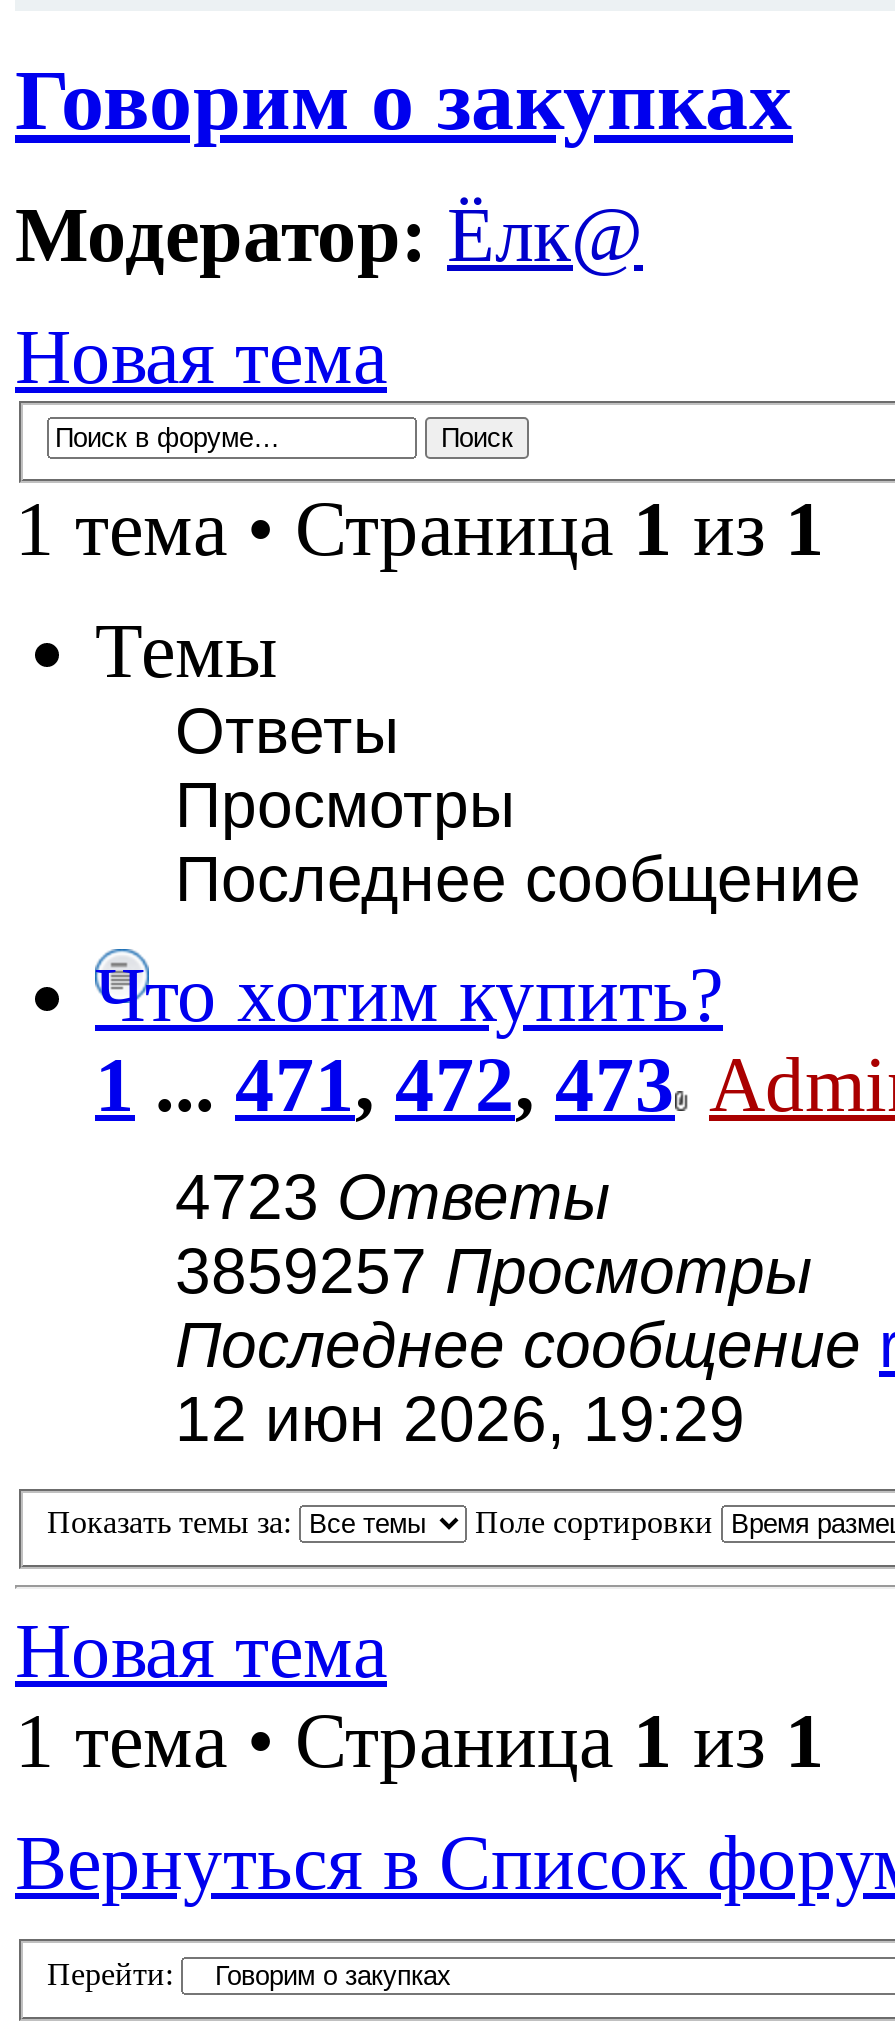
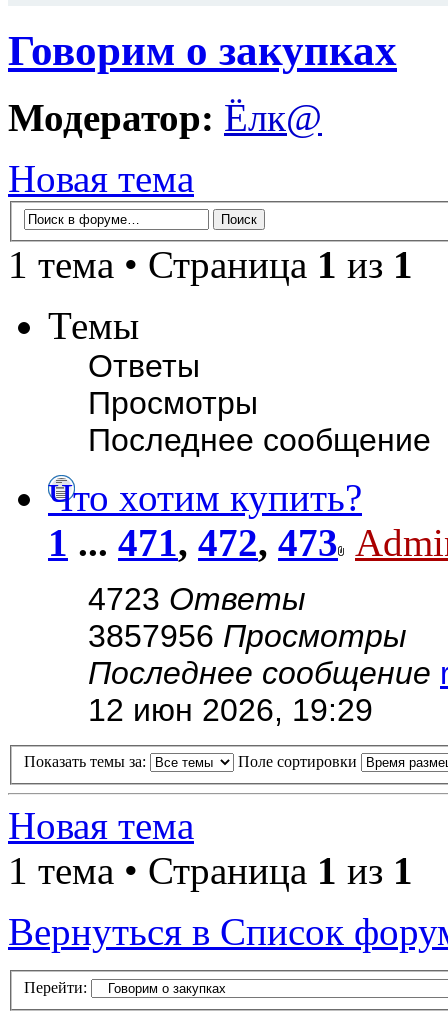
[175,1235,813,1307] 3859257 Просмотры -> [88,618,407,654] 3857956 Просмотры

